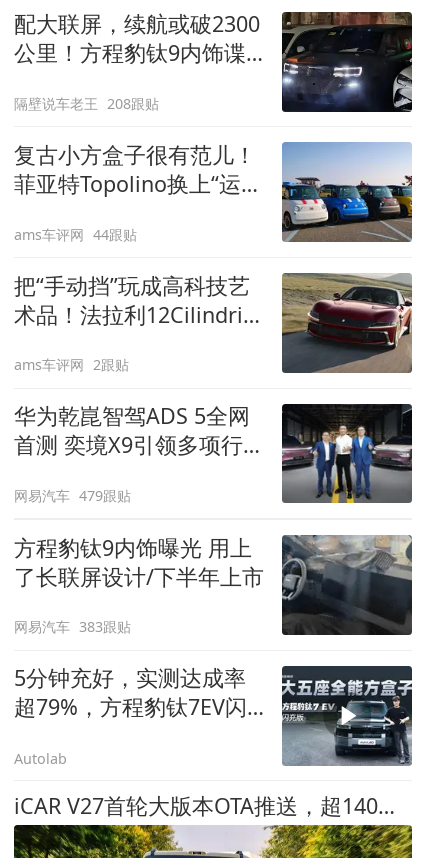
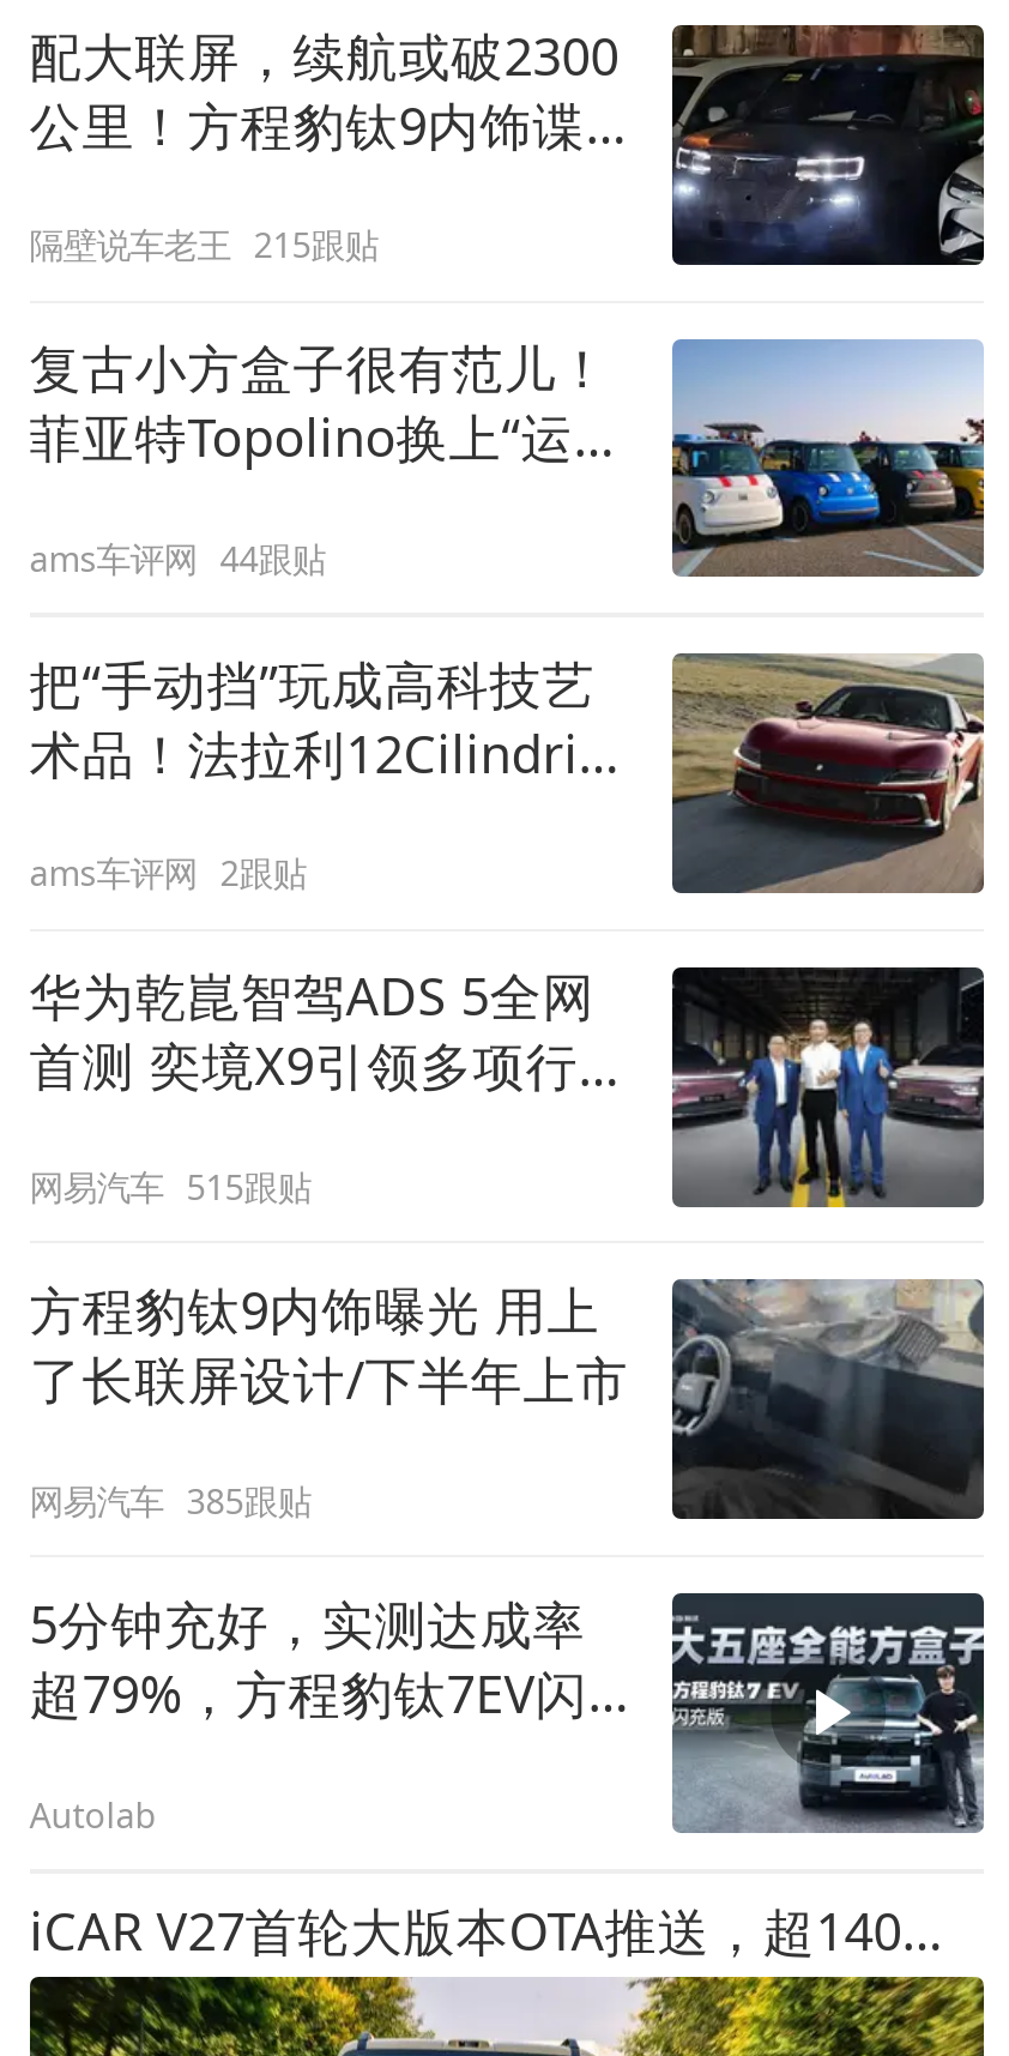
[14,94,159,113] 隔壁说车老王 208跟贴 -> [29,222,378,267] 隔壁说车老王 215跟贴
[14,486,131,505] 网易汽车 479跟贴 -> [29,1163,311,1209] 网易汽车 515跟贴
[14,617,131,636] 网易汽车 383跟贴 -> [29,1476,311,1522] 网易汽车 385跟贴

